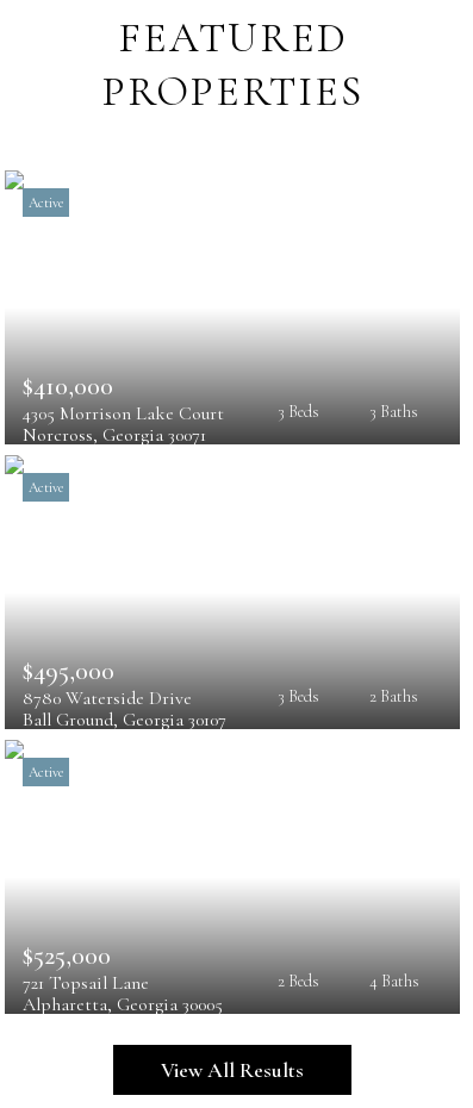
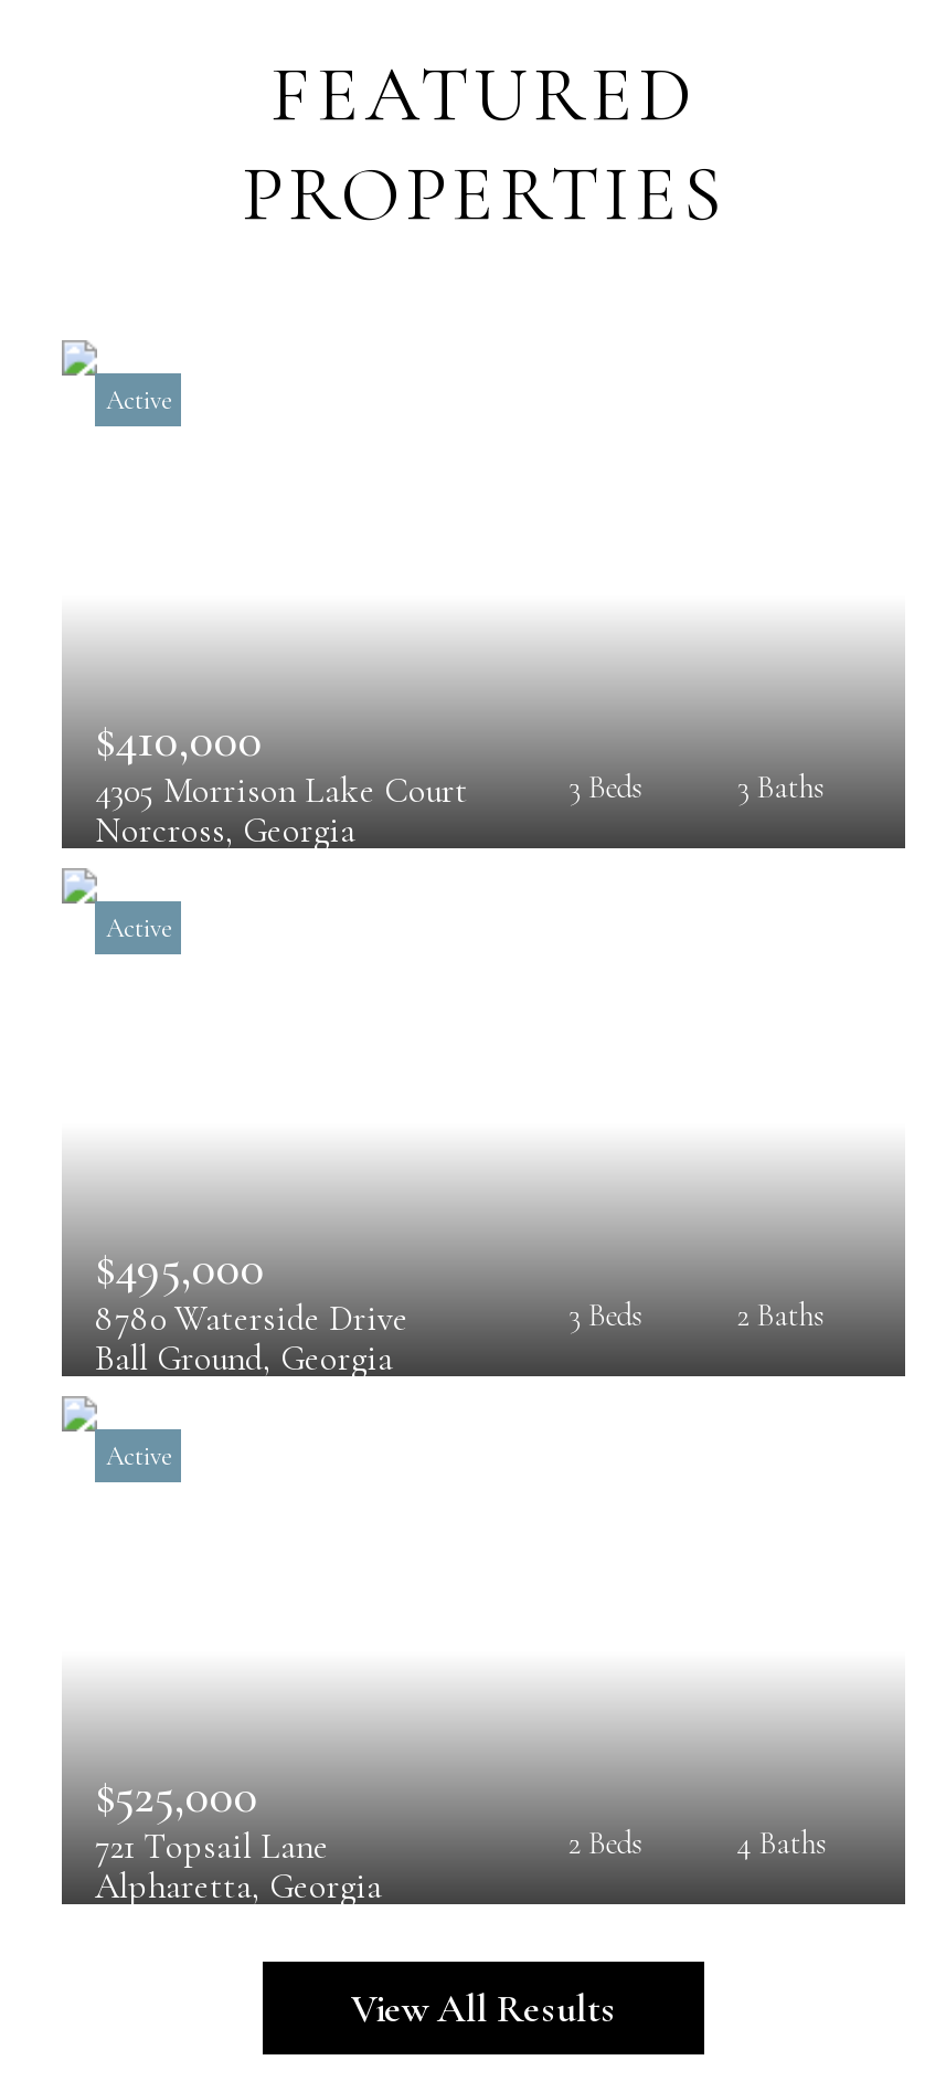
[23,423,206,447] Norcross, Georgia 30071 -> [95,808,355,852] Norcross, Georgia
[23,707,226,731] Ball Ground, Georgia 30107 -> [95,1336,393,1380] Ball Ground, Georgia
[23,992,223,1016] Alpharetta, Georgia 30005 -> [95,1864,382,1908] Alpharetta, Georgia

